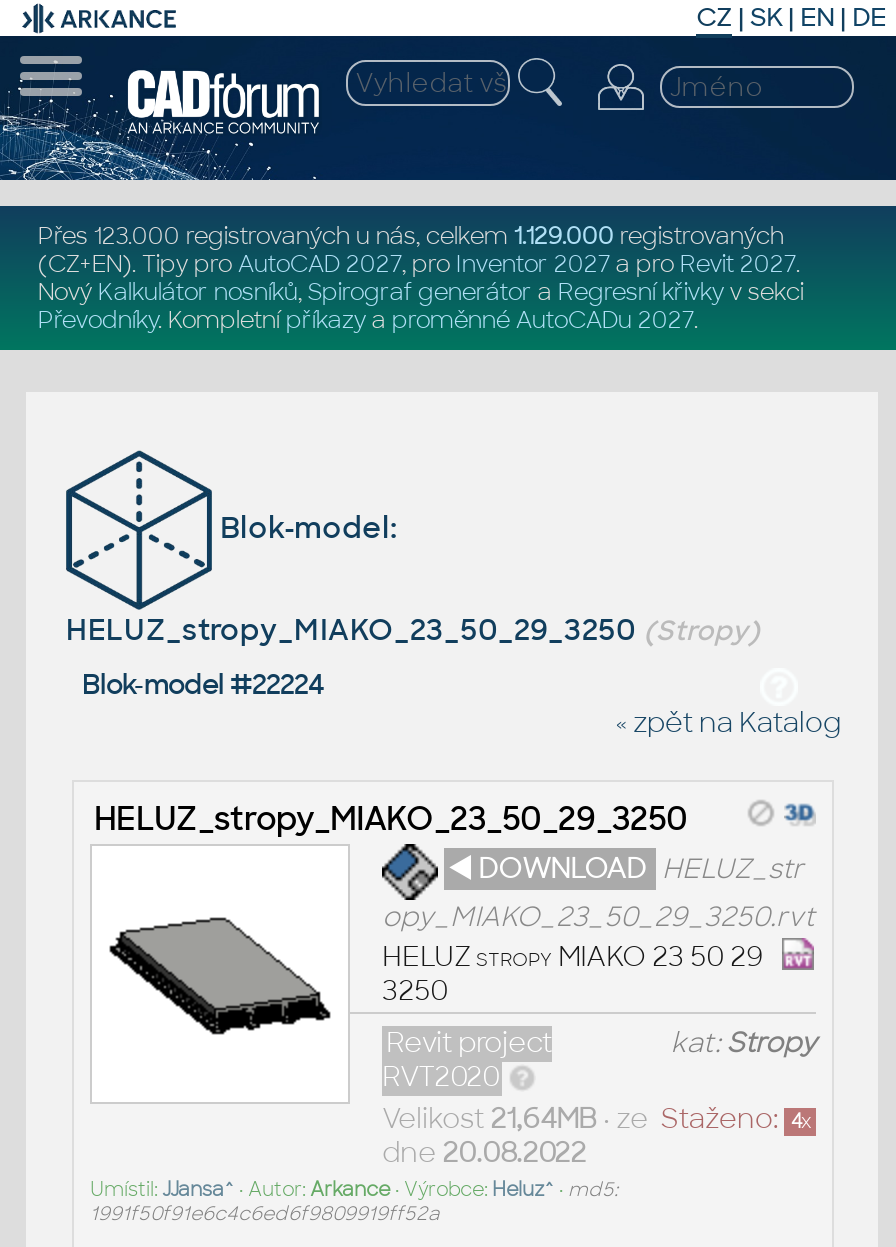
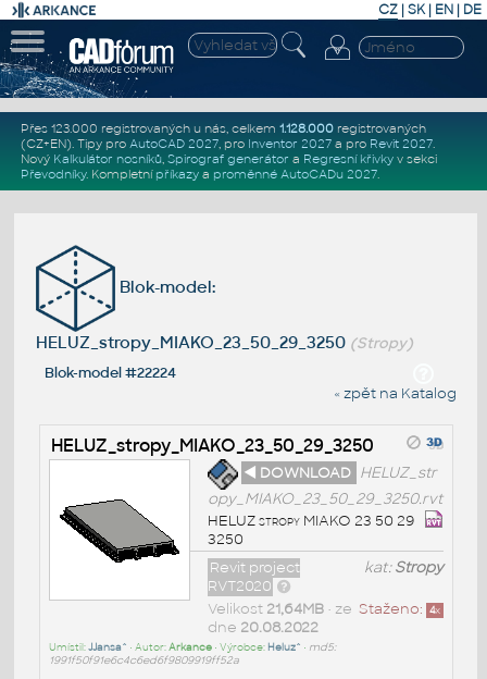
[38,222,784,250] Přes 123.000 registrovaných u nás, celkem 1.129.000 registrovaných -> [20,121,426,136] Přes 123.000 registrovaných u nás, celkem 1.128.000 registrovaných

